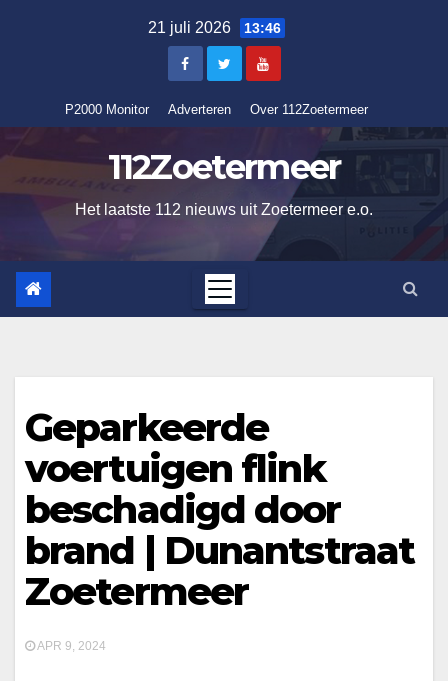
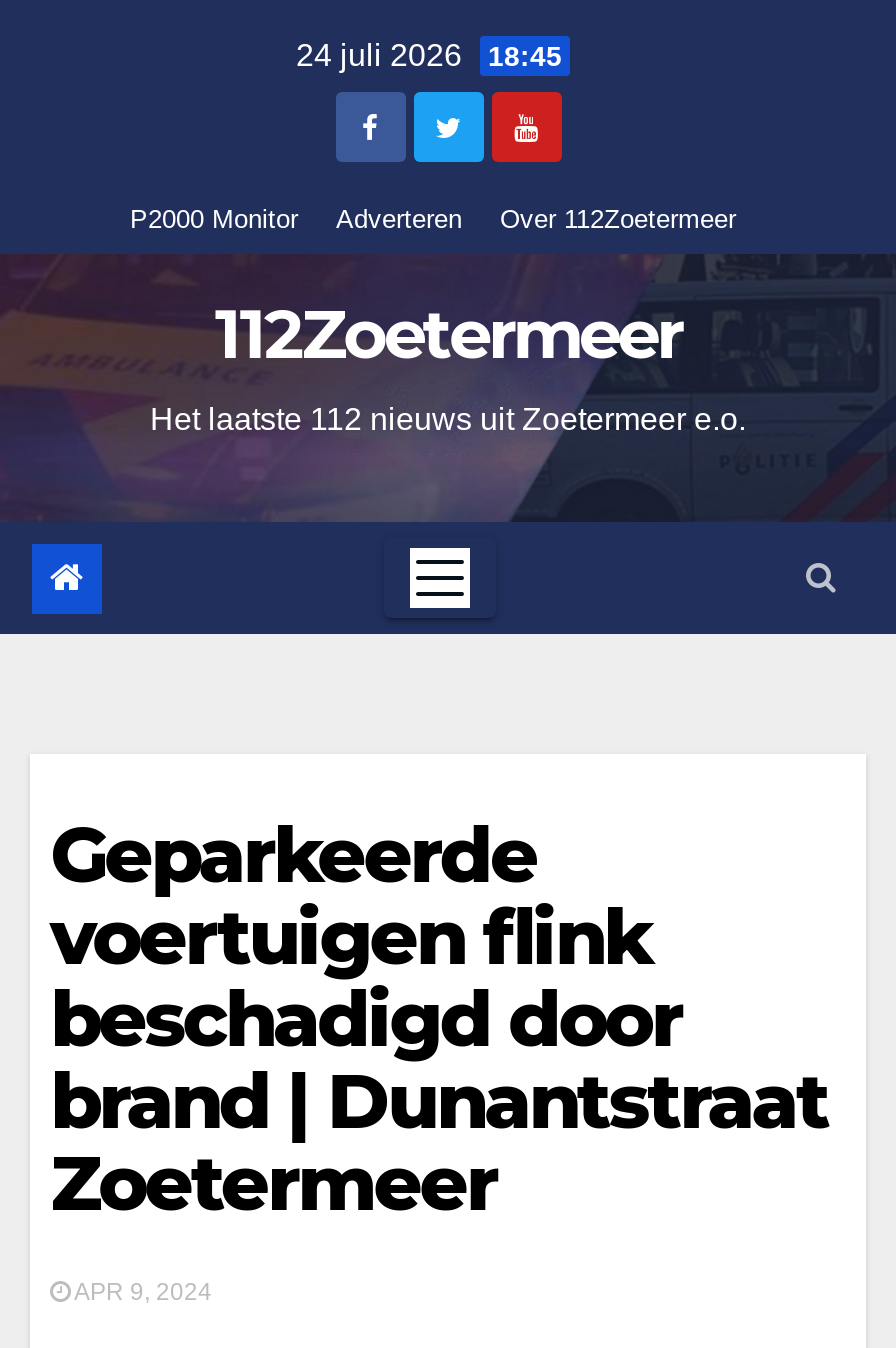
[148,19,281,36] 21 juli 2026 13:46 -> [296,38,562,72] 24 juli 2026 18:45

